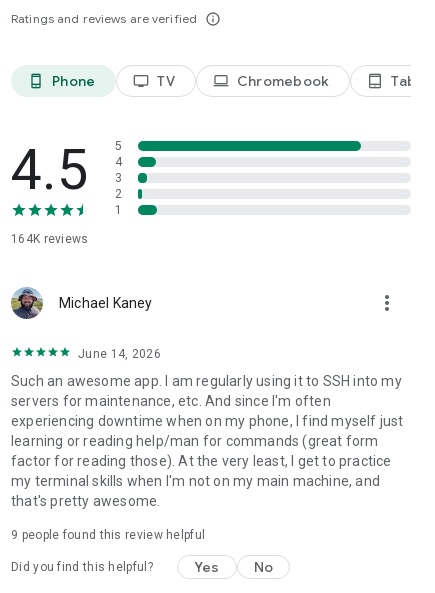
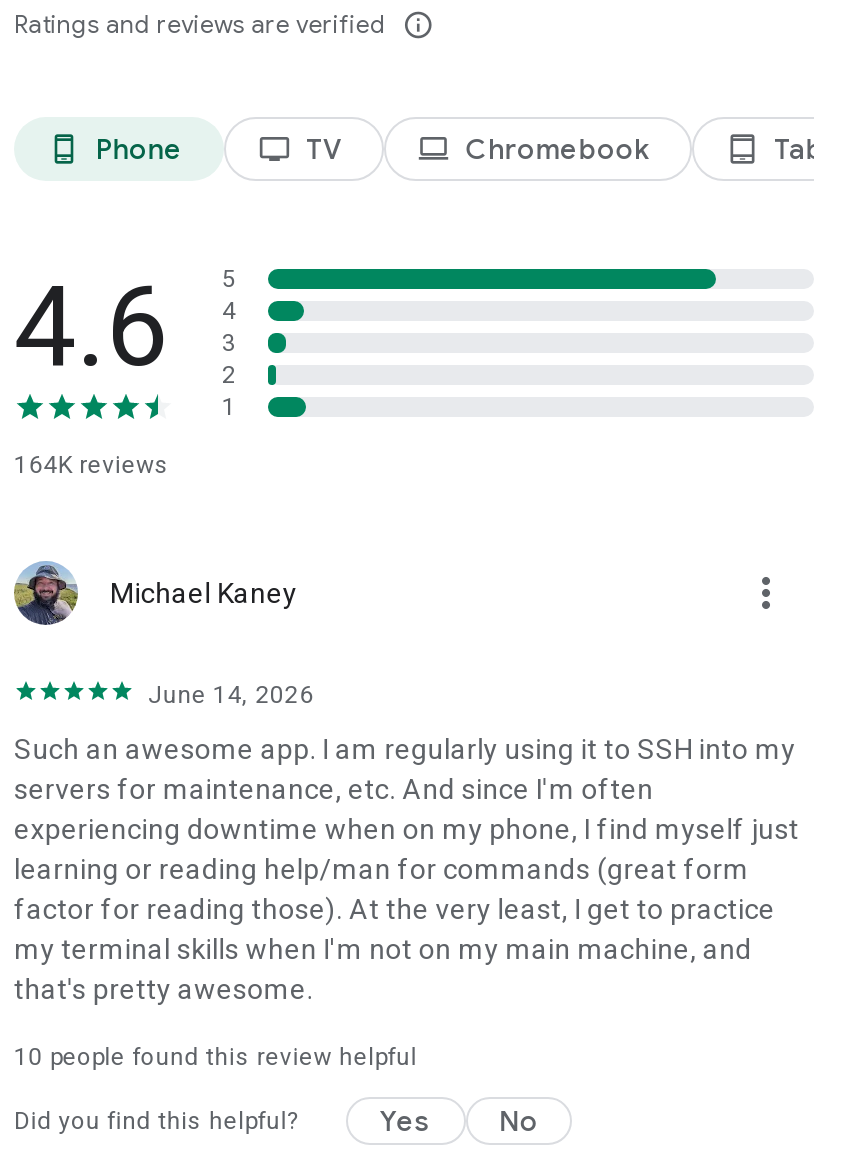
[11,137,122,203] 4.5 5 4 3 2 -> [14,261,237,393] 4.6 5 4 3 2
[11,528,205,542] 9 people found this review helpful -> [14,1043,417,1071] 10 people found this review helpful

